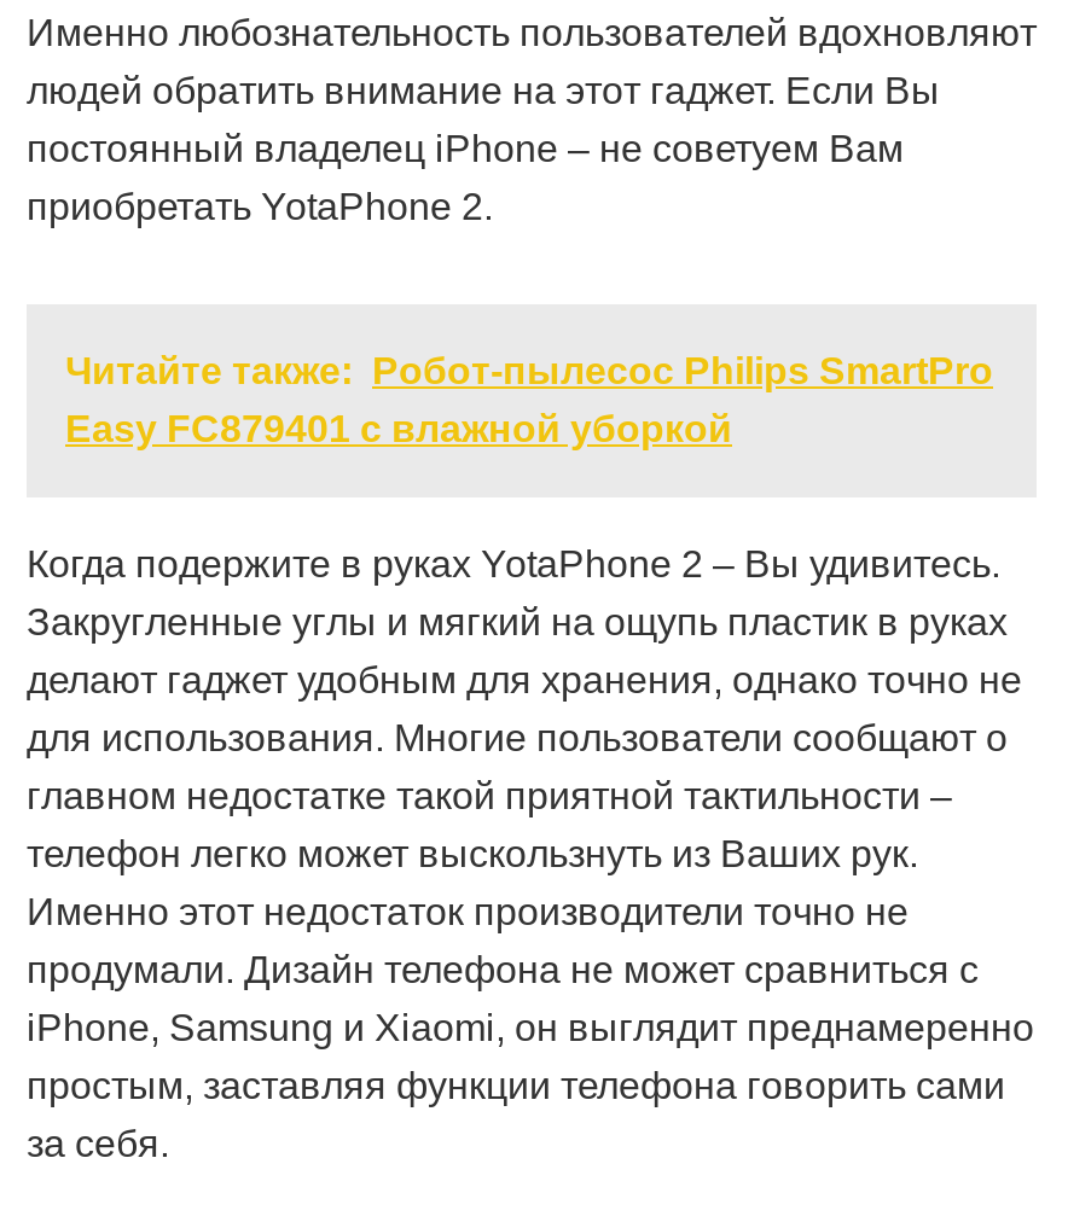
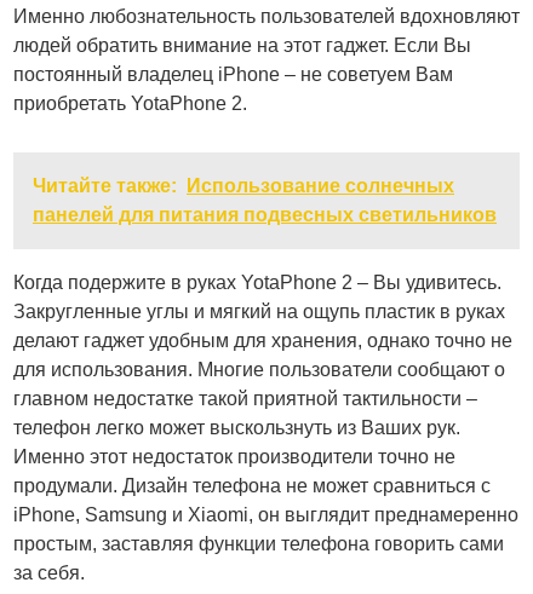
[65,349,993,448] Читайте также: Робот-пылесос Philips SmartPro | Easy FC879401 с влажной уборкой -> [33,175,497,225] Читайте также: Использование солнечных | панелей для питания подвесных светильников

